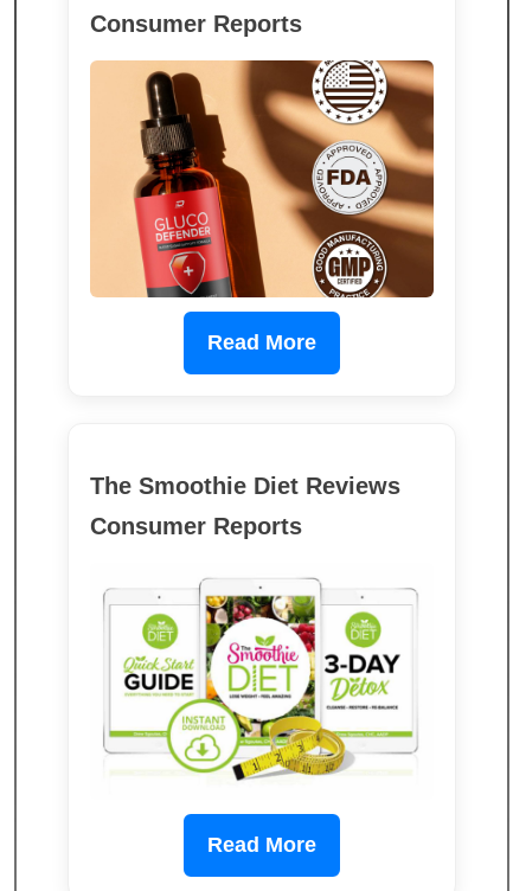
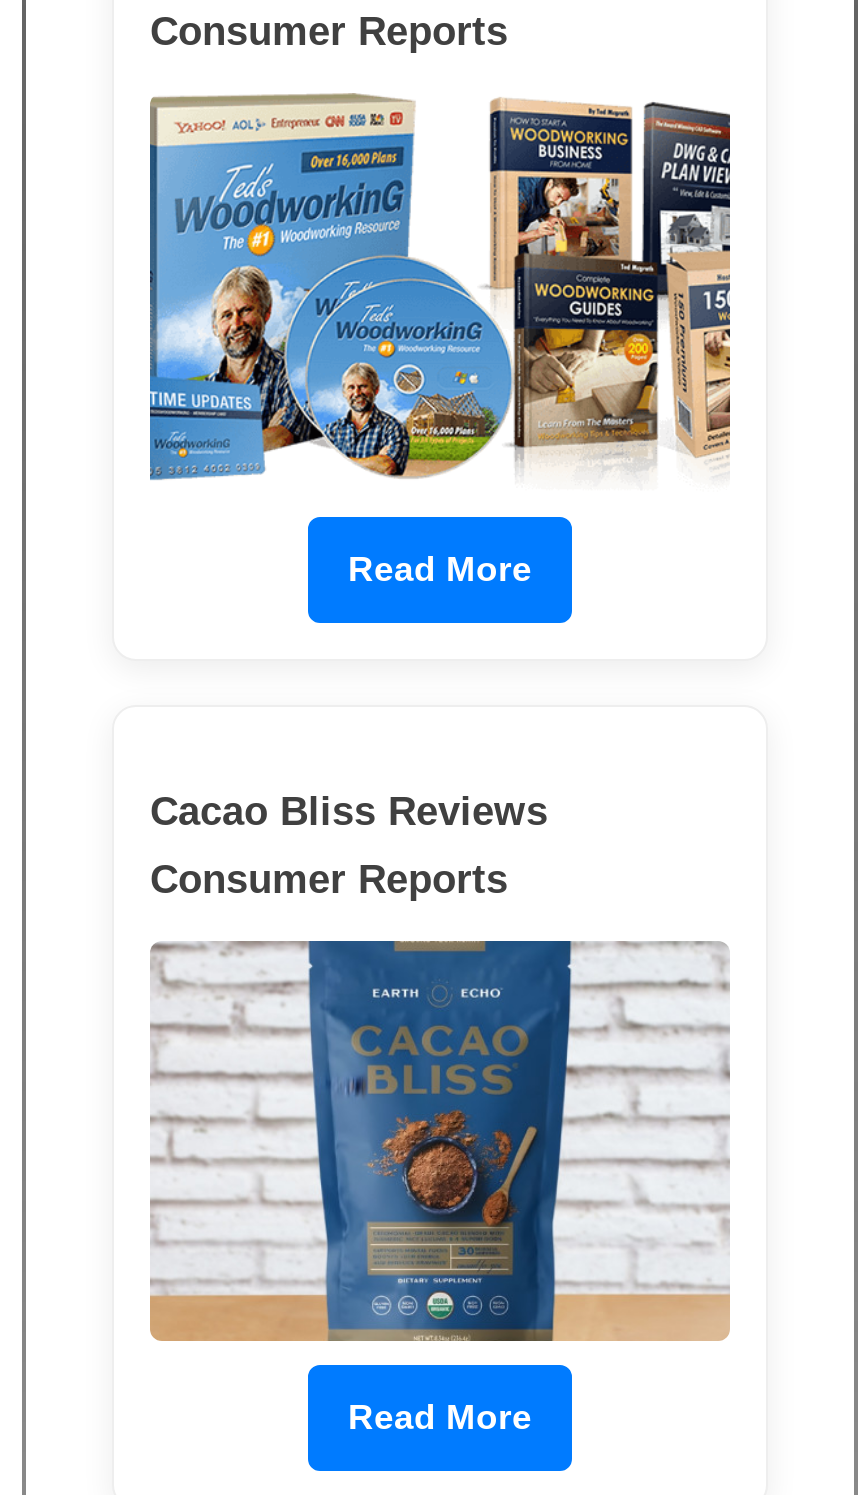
[90,59,435,299] [image] -> [148,93,732,493] [image]
[90,472,400,498] The Smoothie Diet Reviews -> [150,788,548,832] Cacao Bliss Reviews
[90,563,434,800] [image] -> [148,939,732,1343] [image]

